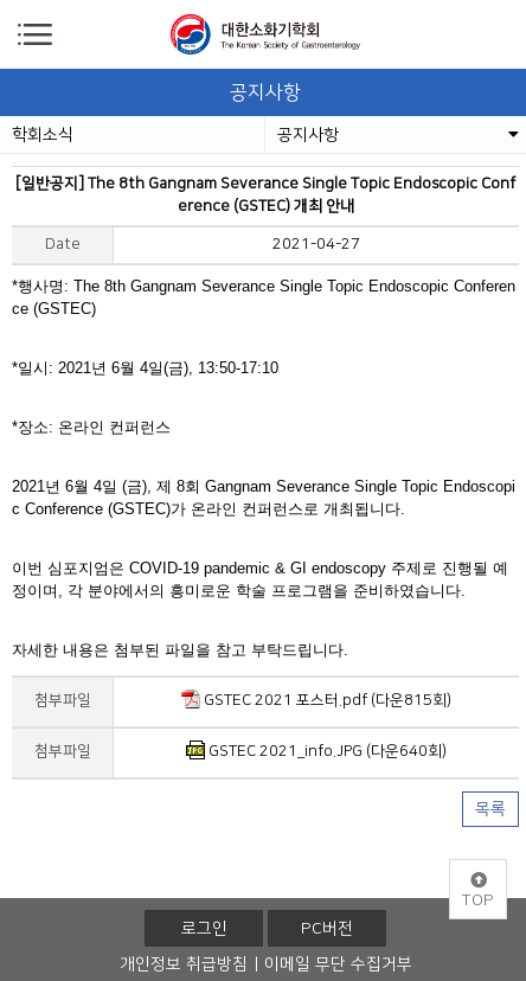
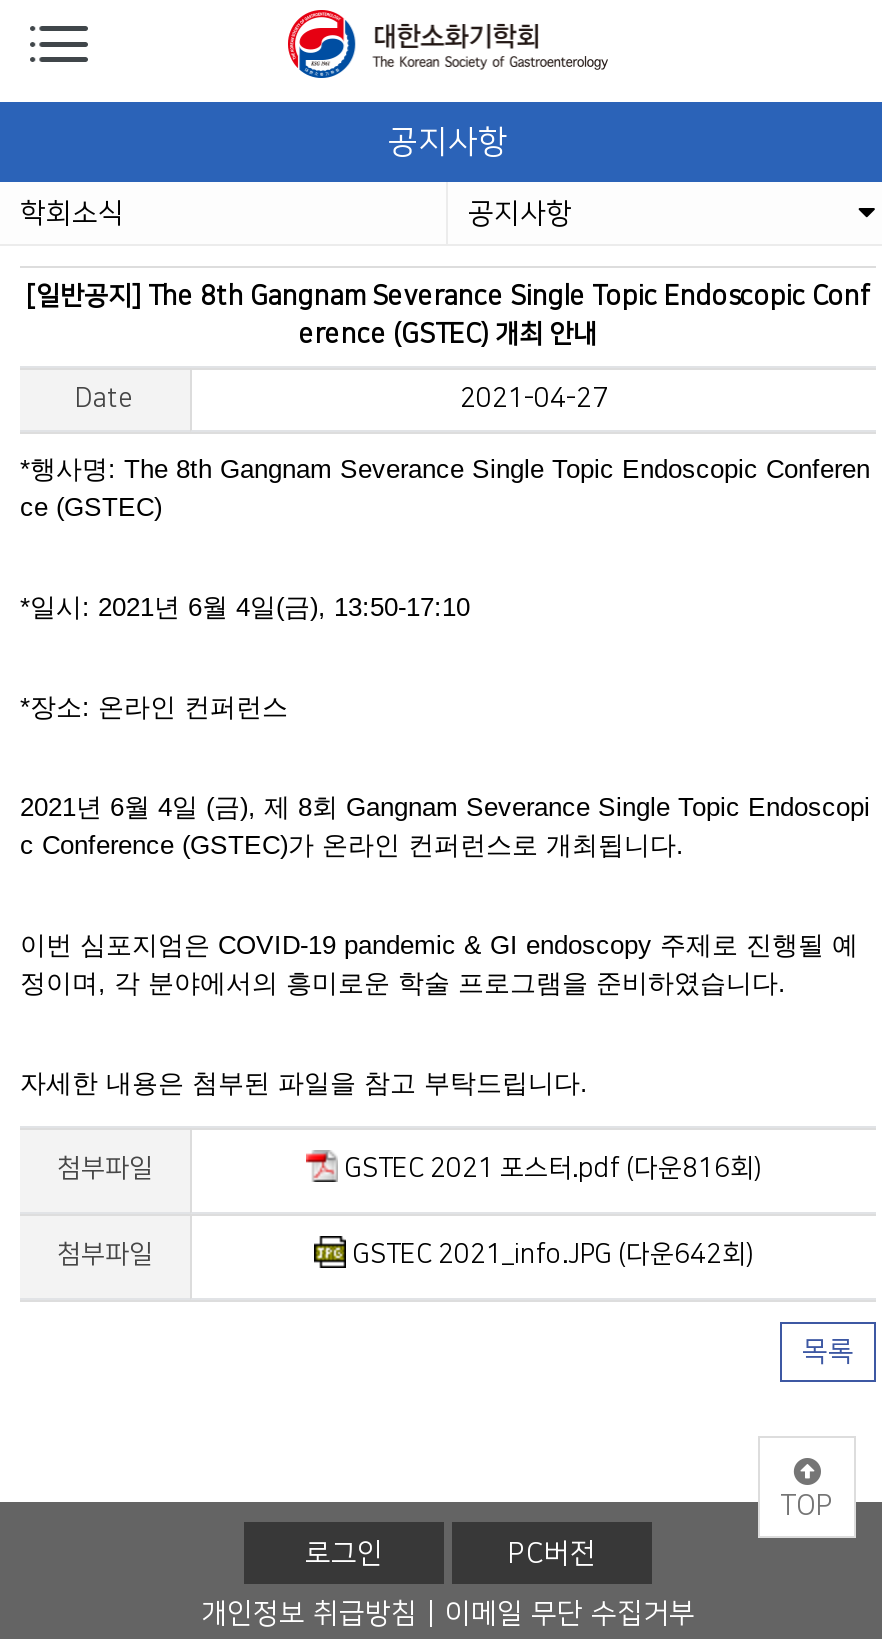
[200,692,451,708] GSTEC 2021 포스터.pdf (다운815회) -> [338,1154,762,1182] GSTEC 2021 포스터.pdf (다운816회)
[205,743,447,759] GSTEC 2021_info.JPG (다운640회) -> [346,1240,754,1268] GSTEC 2021_info.JPG (다운642회)

